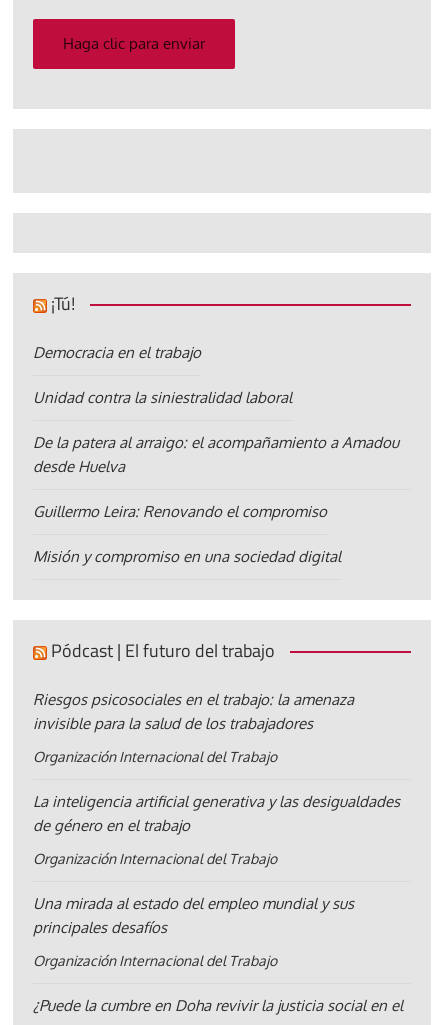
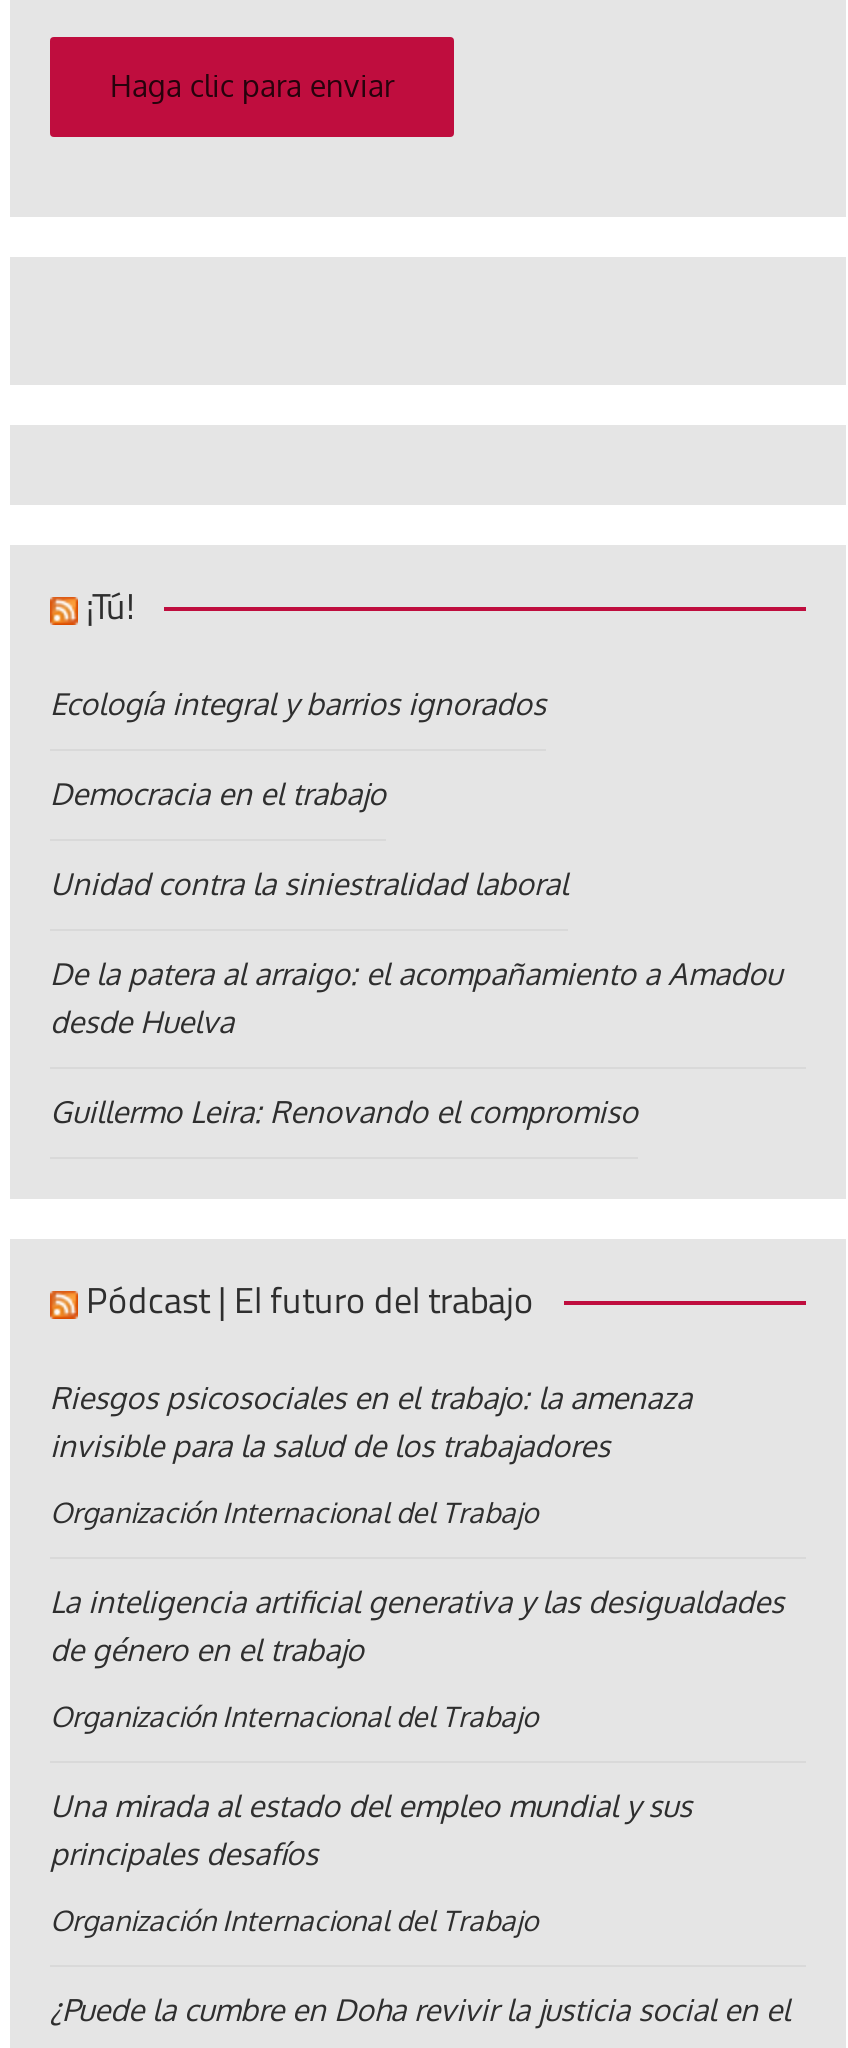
none -> [50,686,546,724] Ecología integral y barrios ignorados
moved [33,343,399,521] -> [50,776,782,1132]: Democracia en el trabajo | Unidad contra la siniestralidad laboral | De la patera al arraigo: el acompañamiento a Amadou | desde Huelva | Guillermo Leira: Renovando el compromiso
[33,547,341,566] Misión y compromiso en una sociedad digital -> none

